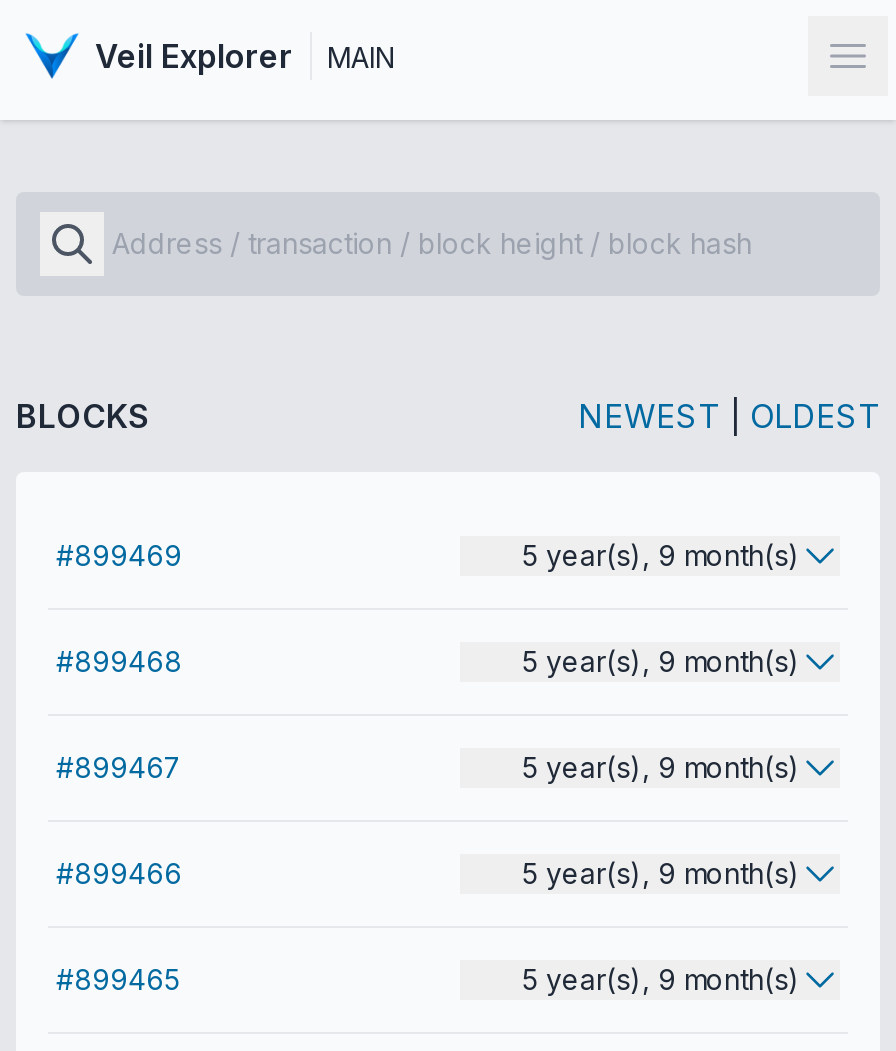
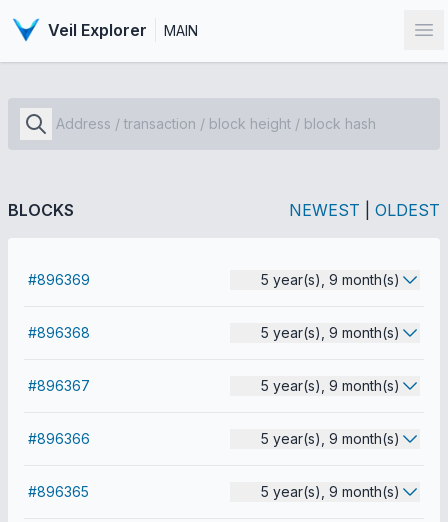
[56,538,182,572] #899469 -> [28,271,90,288] #896369
[56,644,182,678] #899468 -> [28,324,90,341] #896368
[56,750,182,784] #899467 -> [28,377,90,394] #896367
[56,856,182,890] #899466 -> [28,430,90,447] #896366
[56,962,180,996] #899465 -> [28,483,89,500] #896365

